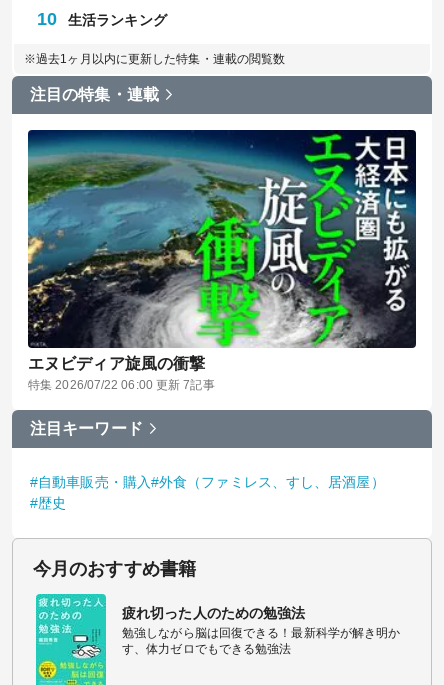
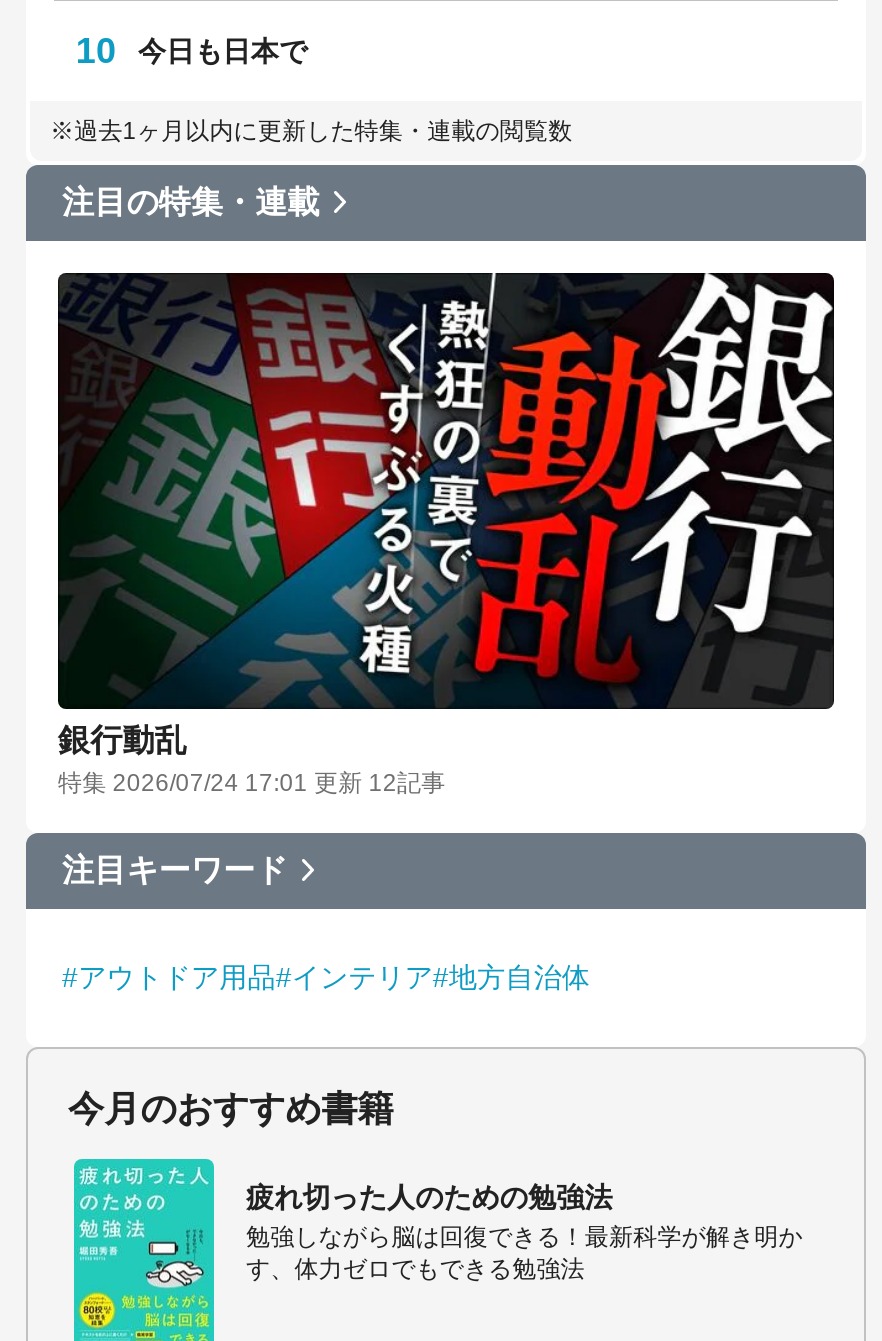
[68,12,167,28] 生活ランキング -> [138,36,307,68] 今日も日本で
[27,129,417,392] [image] | エヌビディア旋風の衝撃 | 特集 2026/07/22 06:00 更新 7記事 -> [56,270,834,797] [image] | 銀行動乱 | 特集 2026/07/24 17:01 更新 12記事
[30,474,385,511] #自動車販売・購入#外食（ファミレス、すし、居酒屋） | #歴史 -> [62,961,590,993] #アウトドア用品#インテリア#地方自治体

